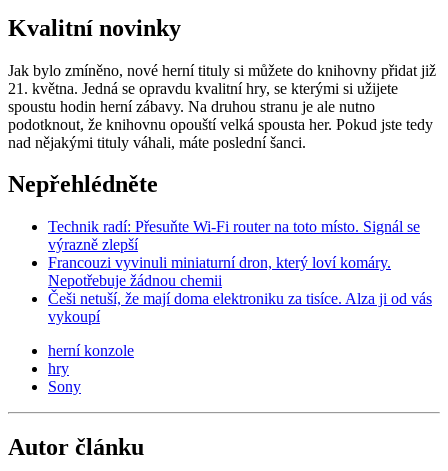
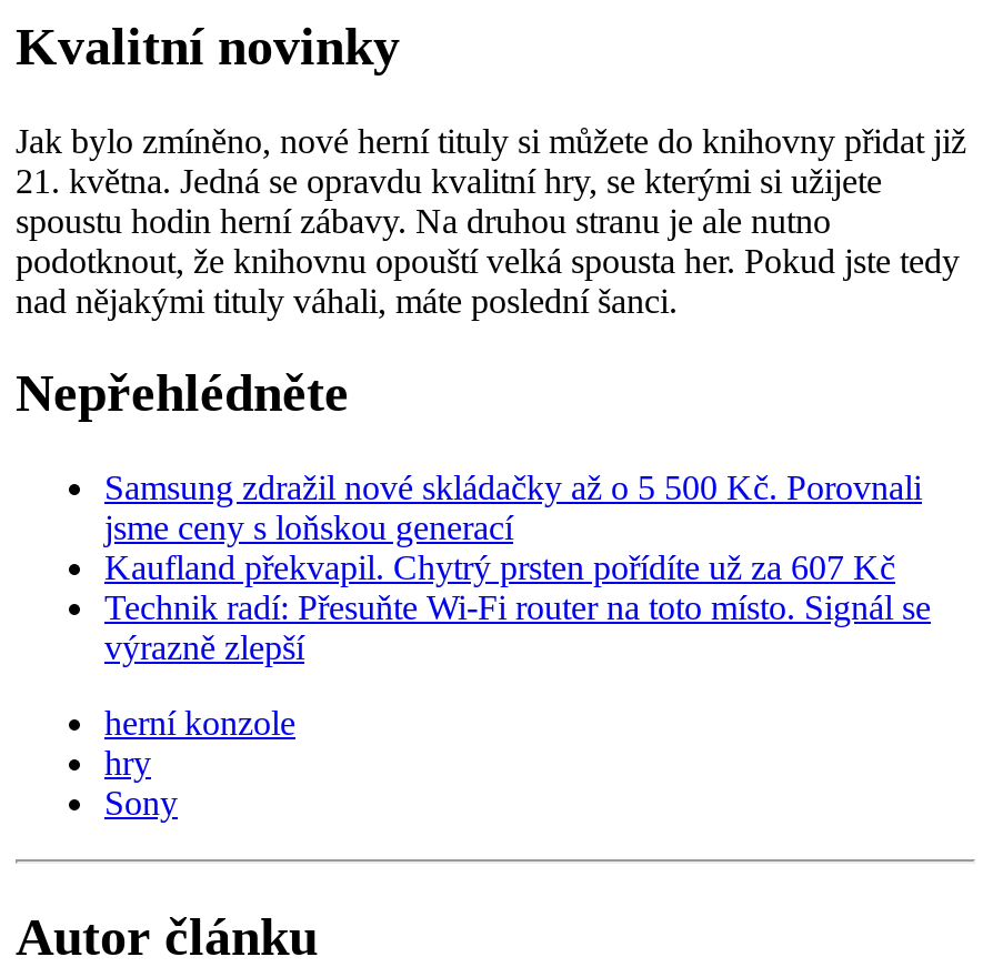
none -> [104,469,922,587] Samsung zdražil nové skládačky až o 5 500 Kč. Porovnali | jsme ceny s loňskou generací | Kaufland překvapil. Chytrý prsten pořídíte už za 607 Kč
moved [48,218,420,253] -> [104,589,931,667]: Technik radí: Přesuňte Wi-Fi router na toto místo. Signál se | výrazně zlepší
[48,254,432,325] Francouzi vyvinuli miniaturní dron, který loví komáry. | Nepotřebuje žádnou chemii | Češi netuší, že mají doma elektroniku za tisíce. Alza ji od vás | vykoupí -> none

